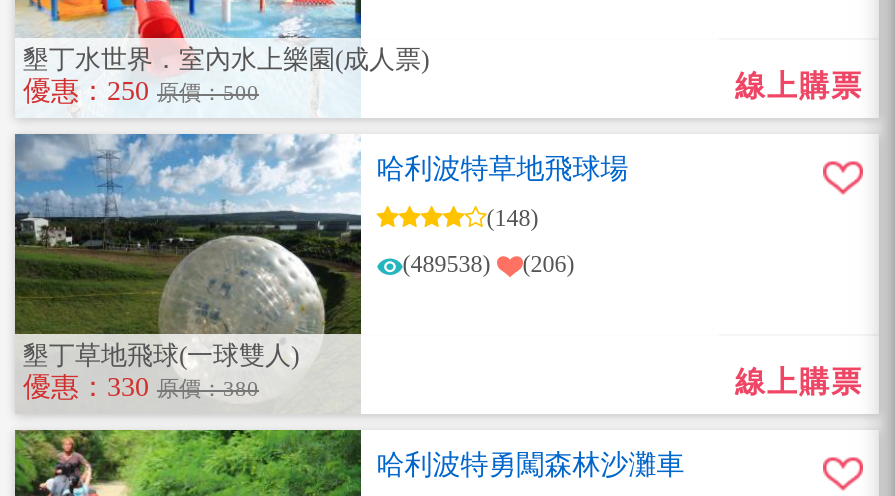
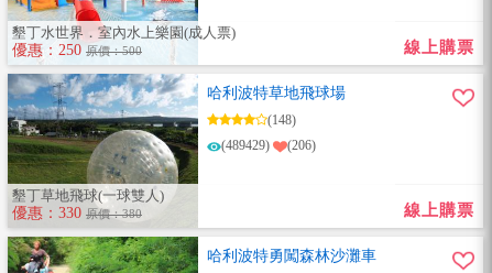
[403,250,575,278] (489538) (206) -> [221,138,316,153] (489429) (206)

